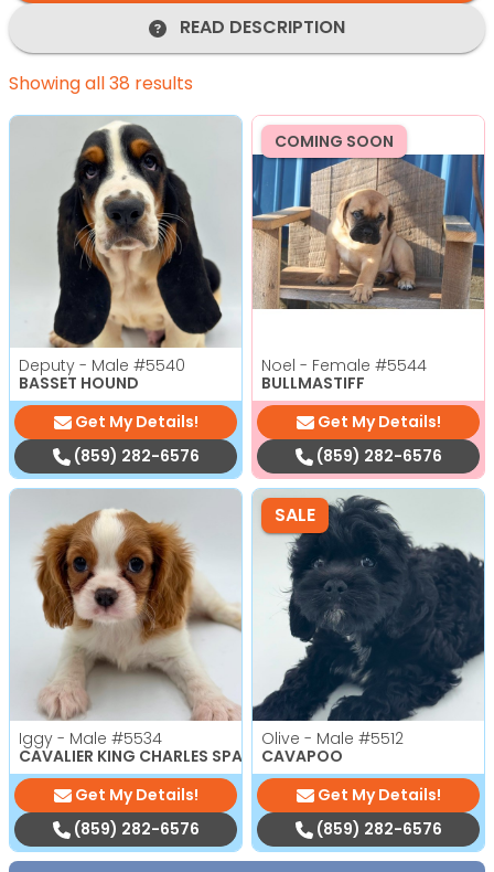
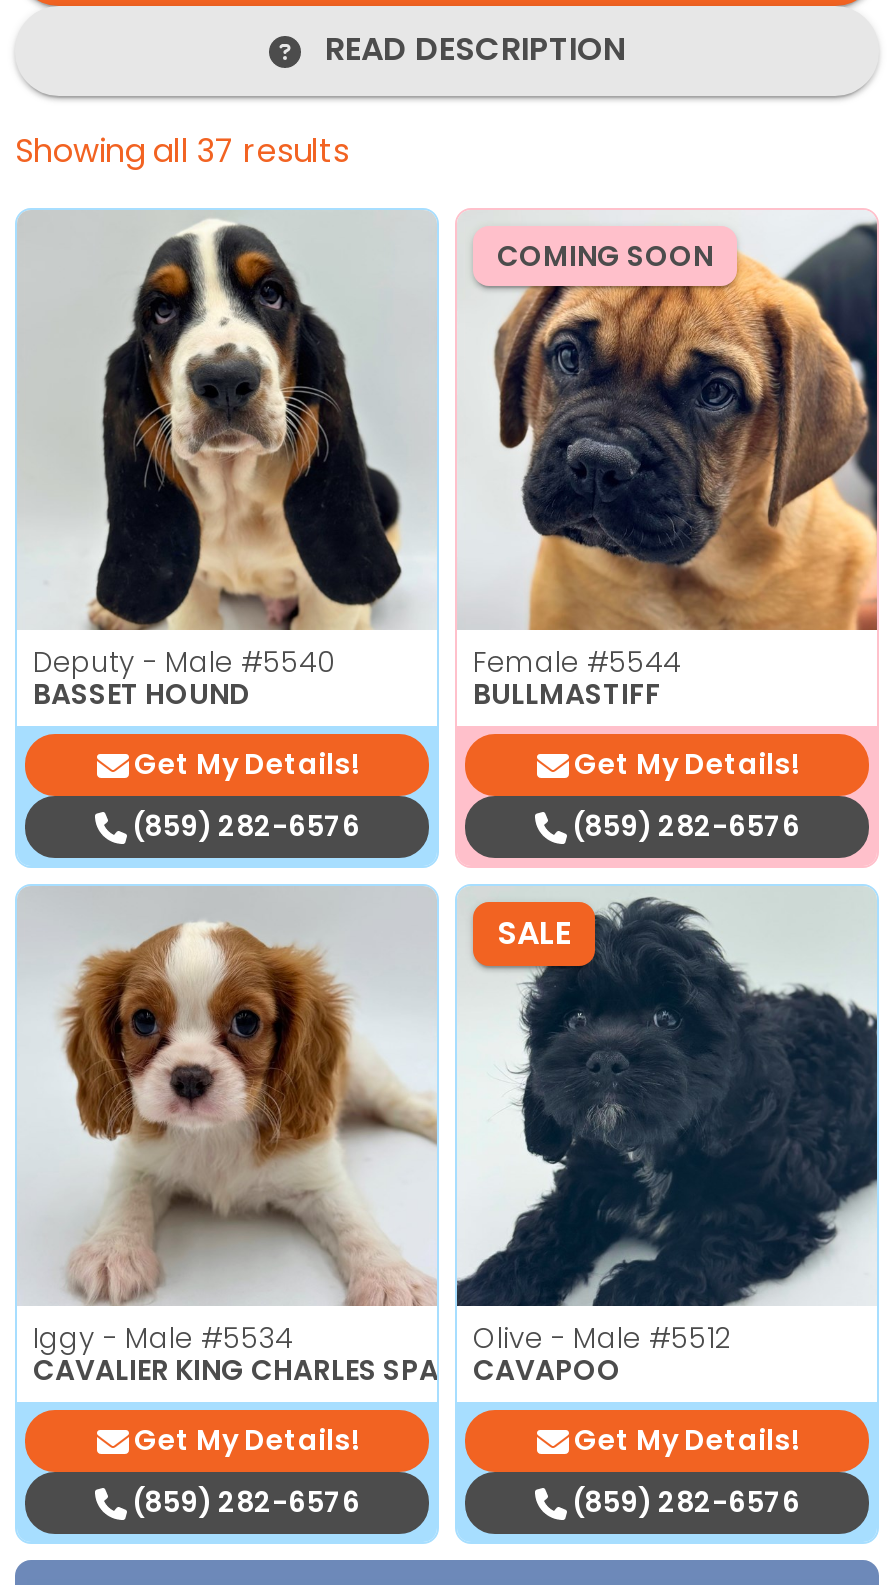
[9,70,193,96] Showing all 38 results -> [15,127,349,173] Showing all 37 results
[251,117,485,376] [image] | Noel - Female #5544 -> [457,212,879,681] [image] | Female #5544

